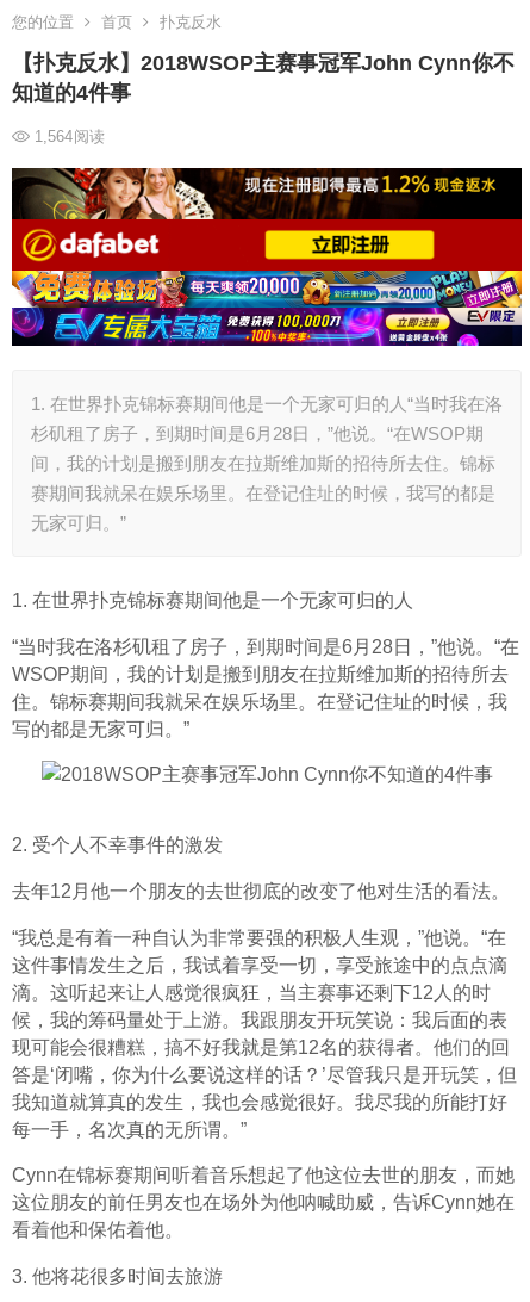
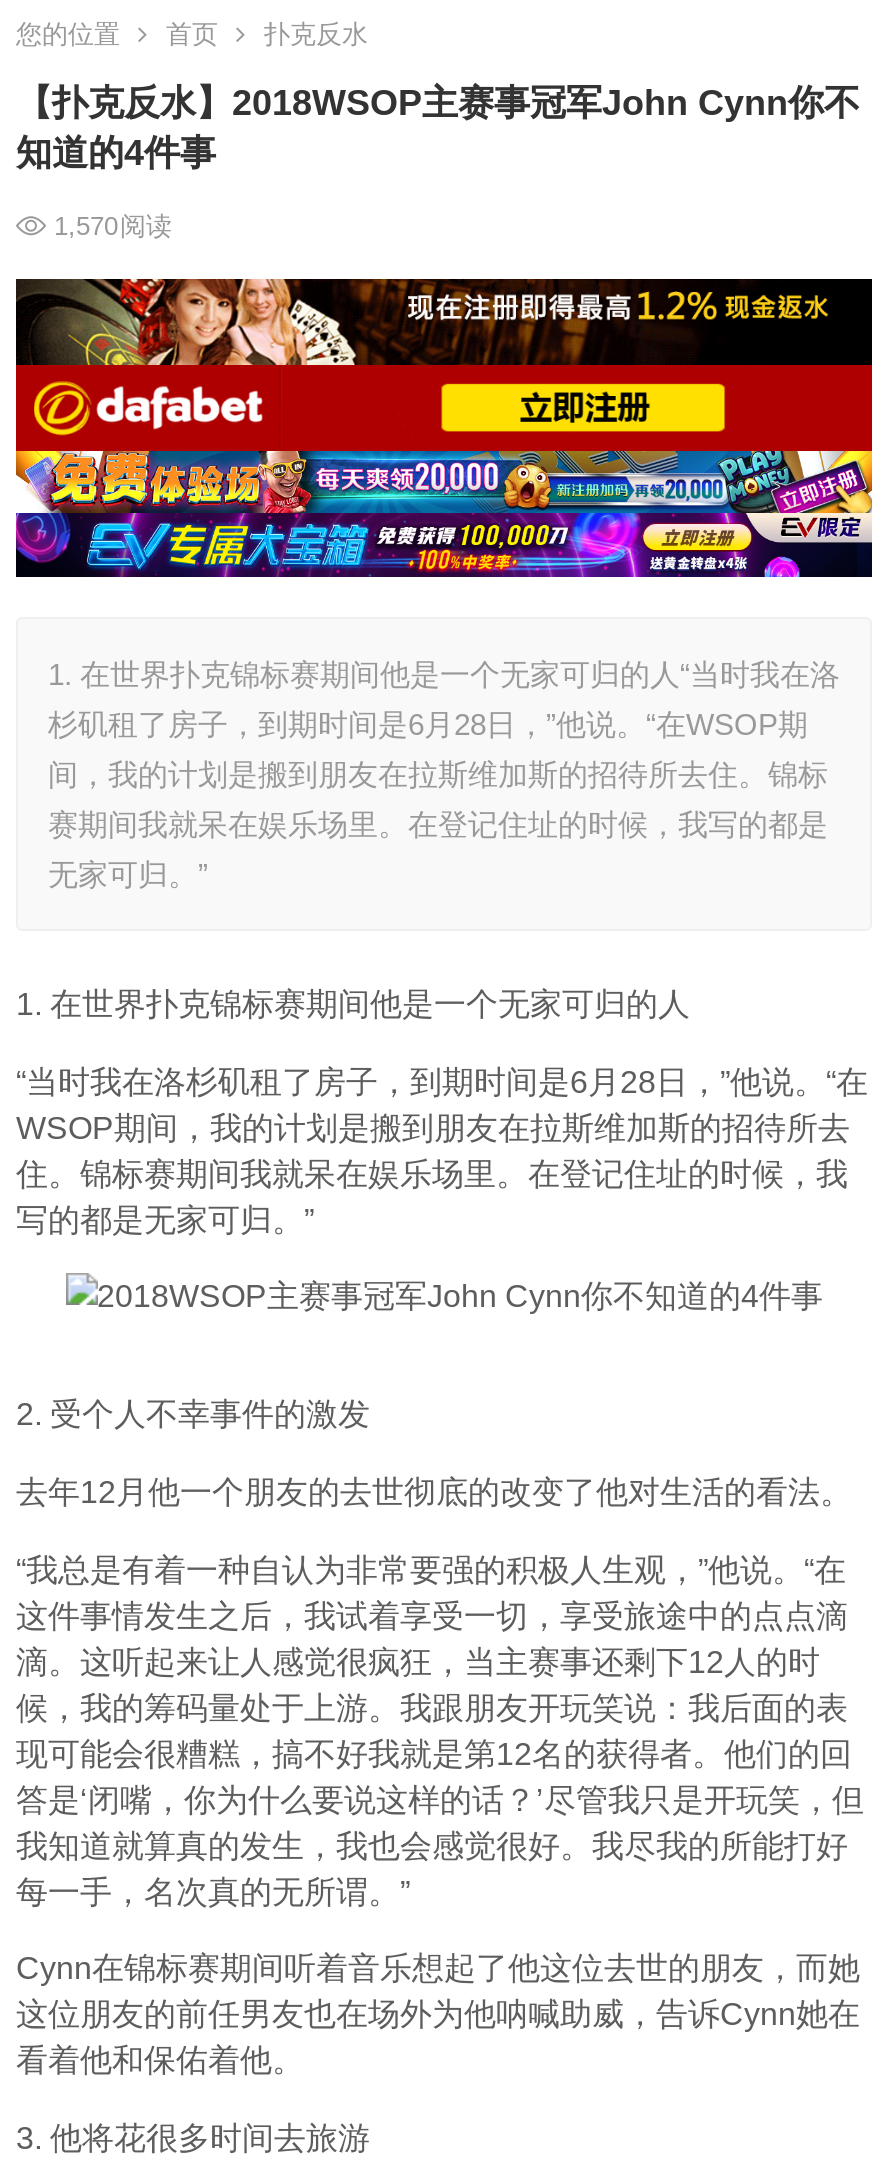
[30,128,105,145] 1,564阅读 -> [46,211,172,241] 1,570阅读

